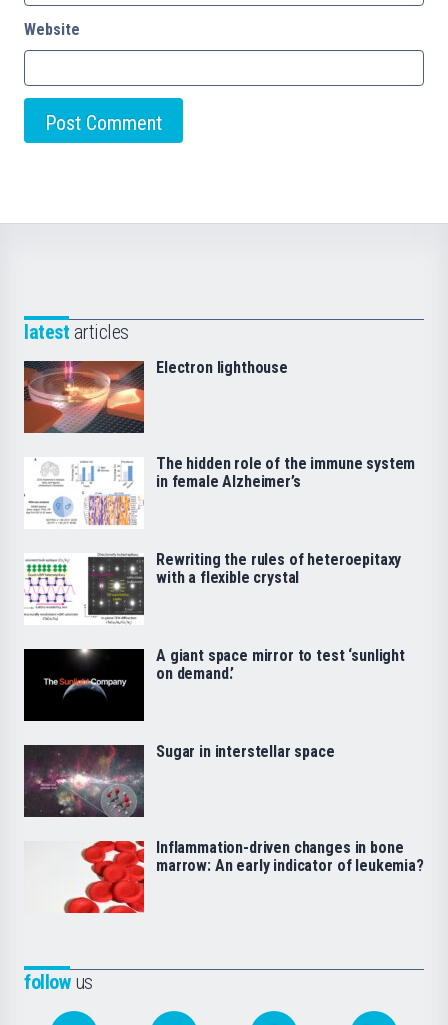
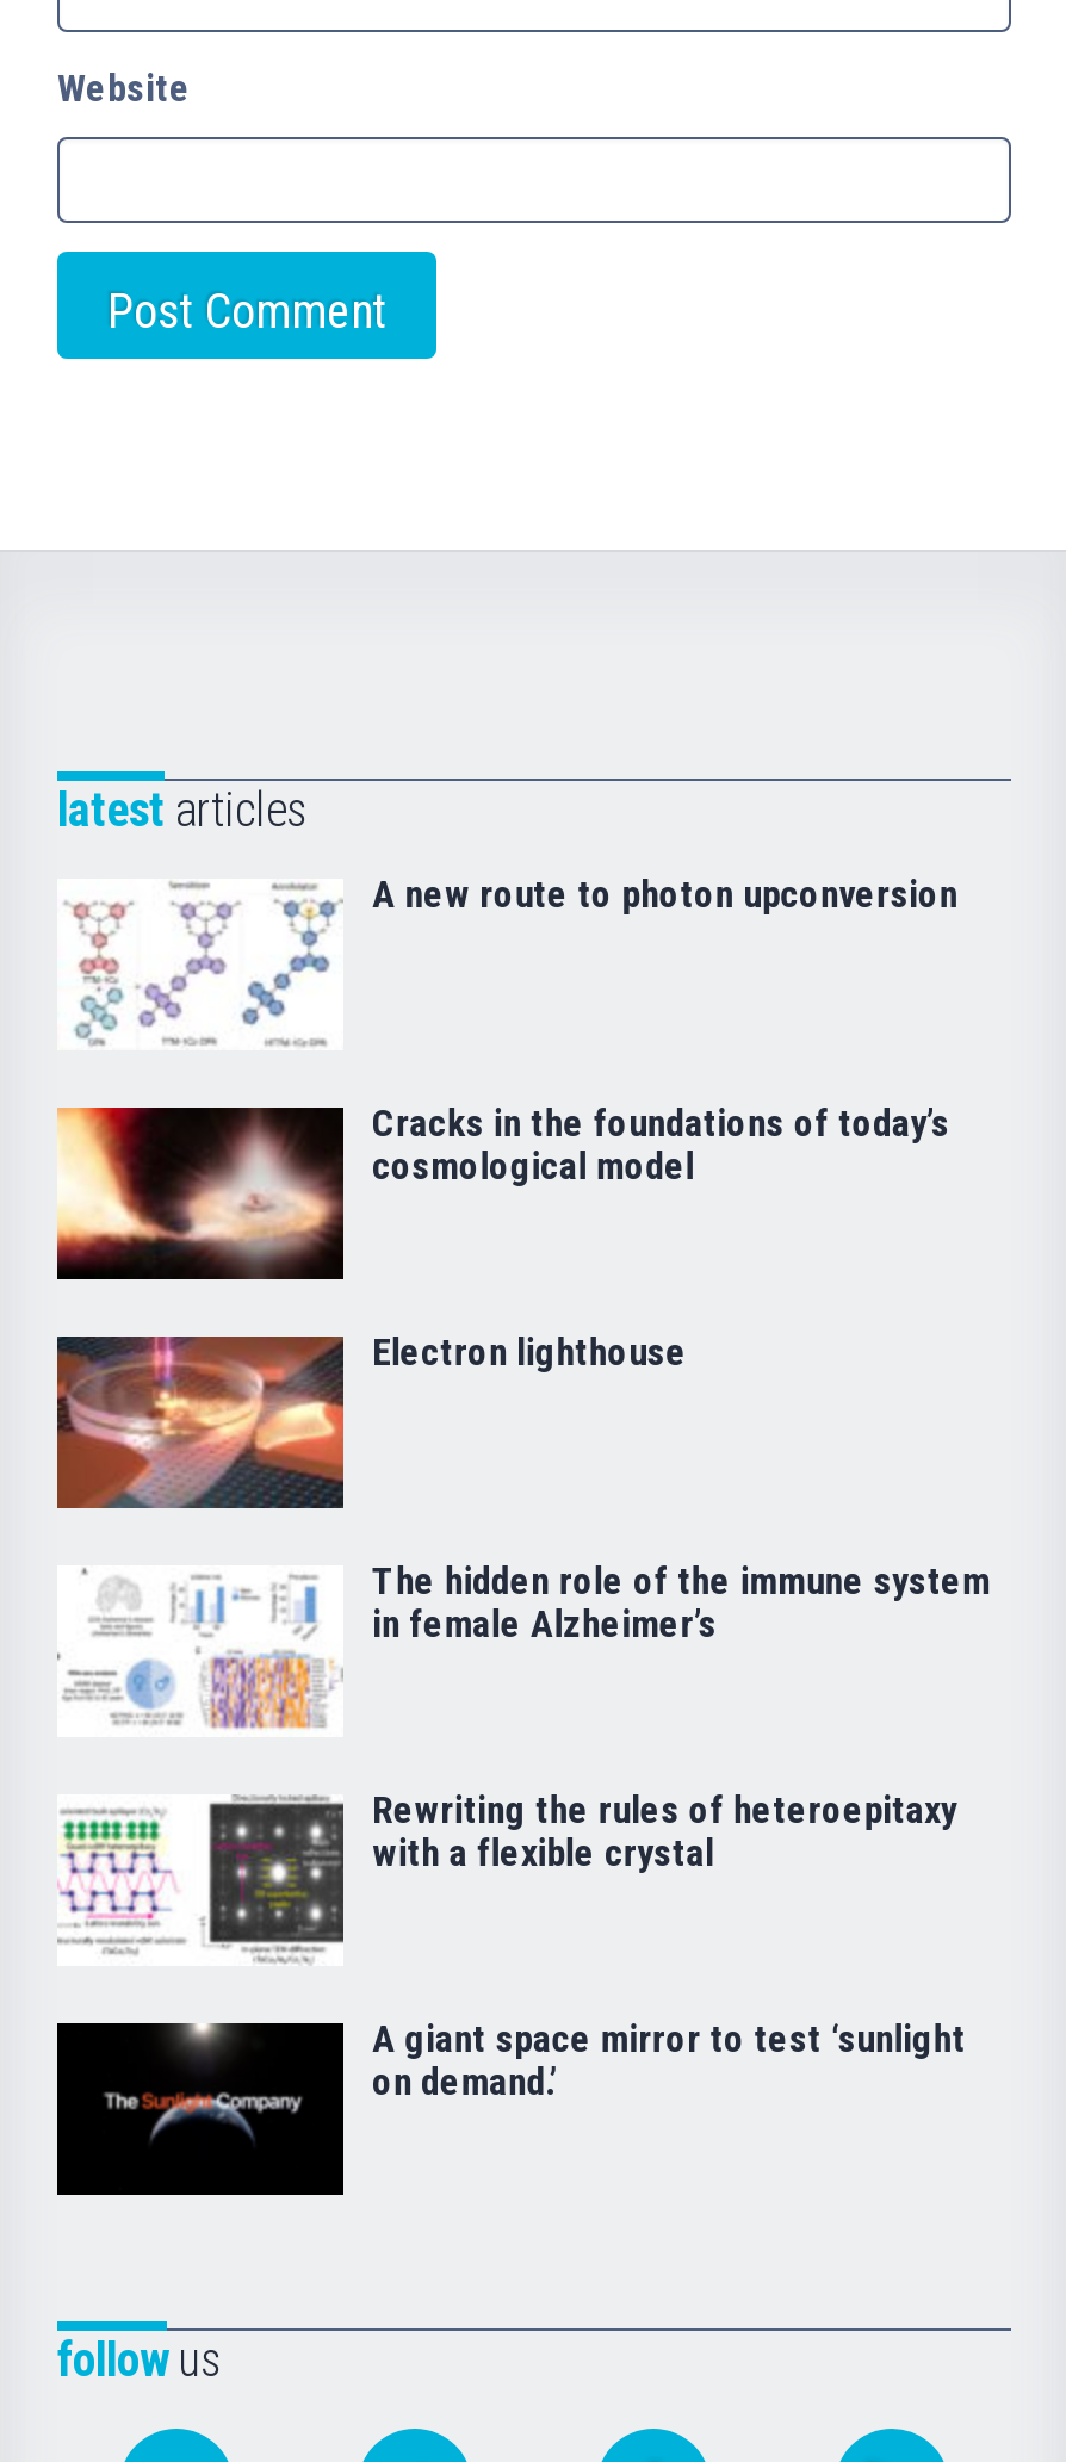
none -> [55,1100,950,1282] [image] | Cracks in the foundations of today’s | cosmological model
none -> [64,871,958,1046] [image] | A new route to photon upconversion
moved [22,358,415,683] -> [52,1329,990,2104]: [image] | Electron lighthouse | The hidden role of the immune system | in female Alzheimer’s | Rewriting the rules of heteroepitaxy | with a flexible crystal | A giant space mirror to test ‘sunlight | on demand.’
[23,742,335,818] [image] | Sugar in interstellar space -> none
[53,838,424,914] [image] | Inflammation-driven changes in bone | marrow: An early indicator of leukemia? -> none

